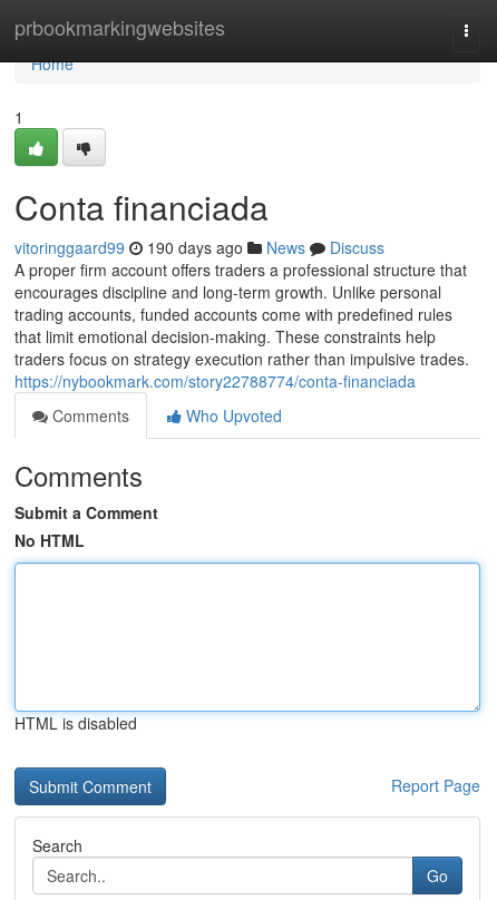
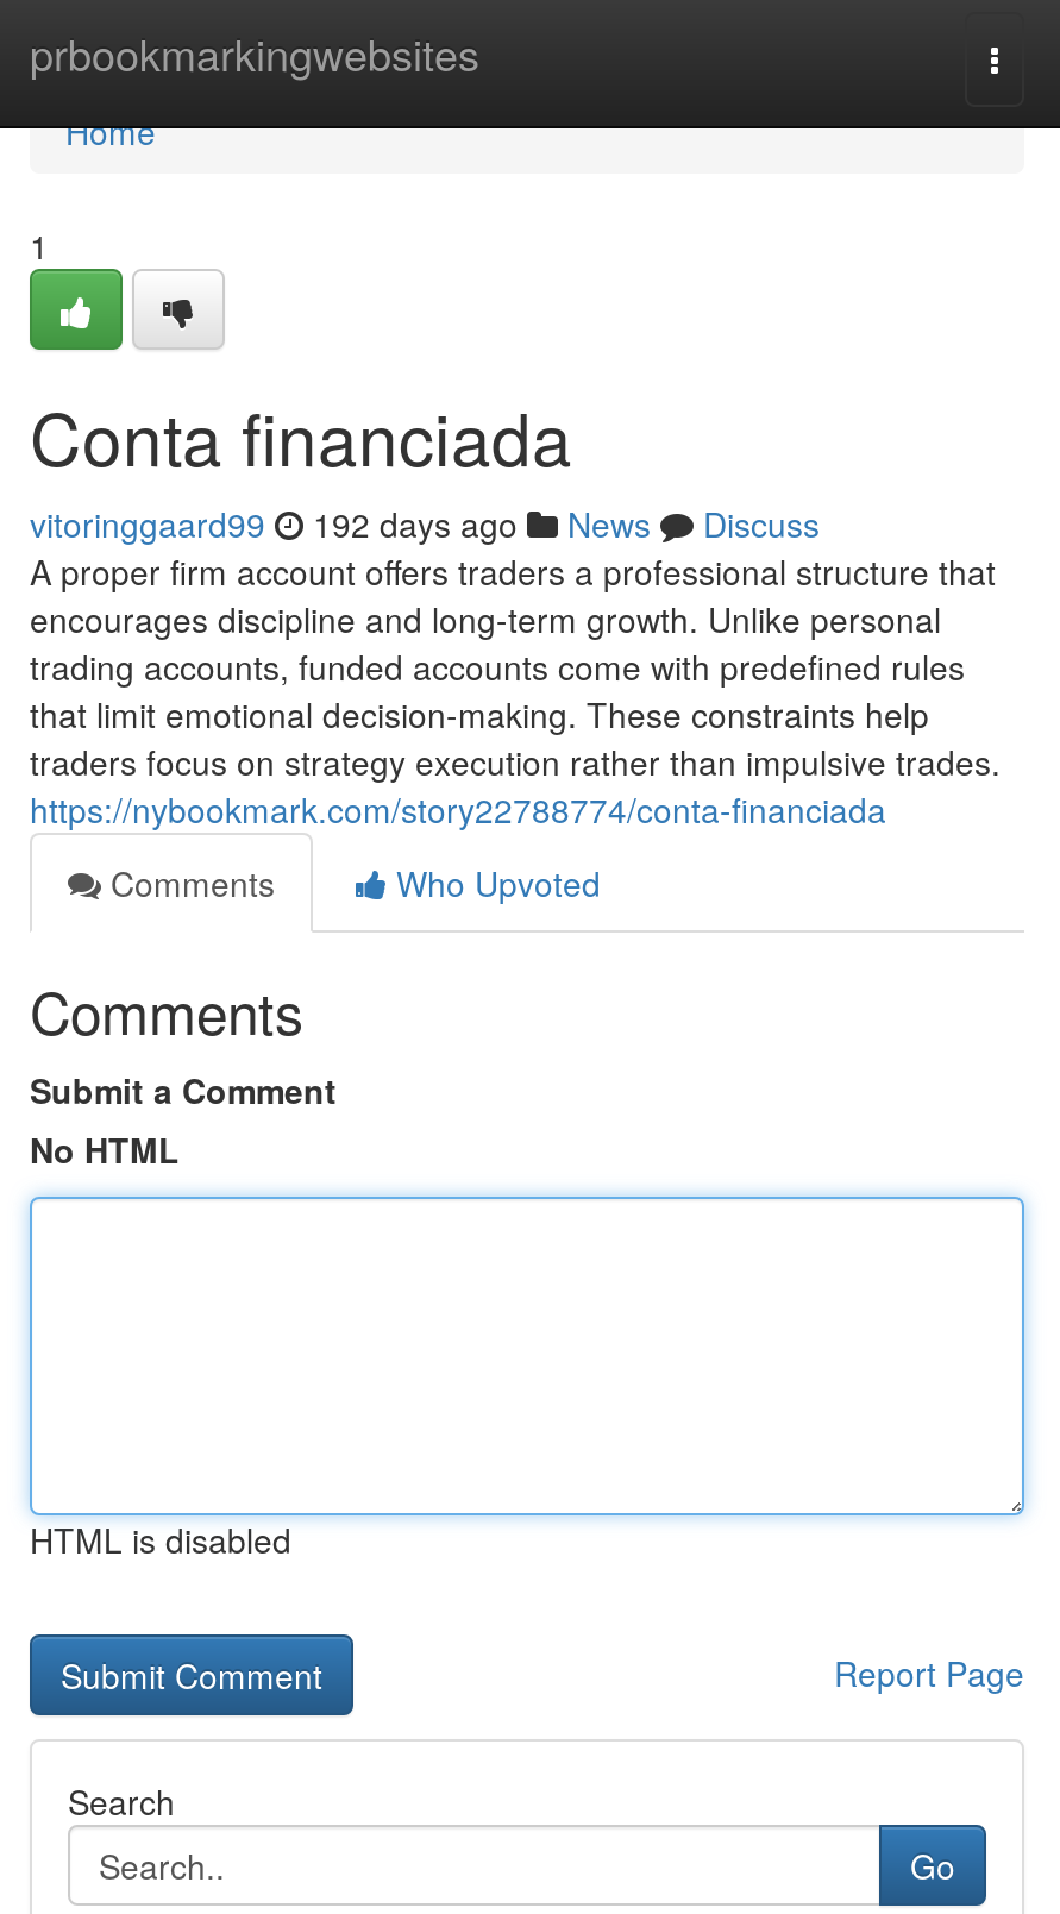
[14,236,384,258] vitoringgaard99 190 days ago News Discuss -> [30,500,820,547] vitoringgaard99 192 days ago News Discuss

